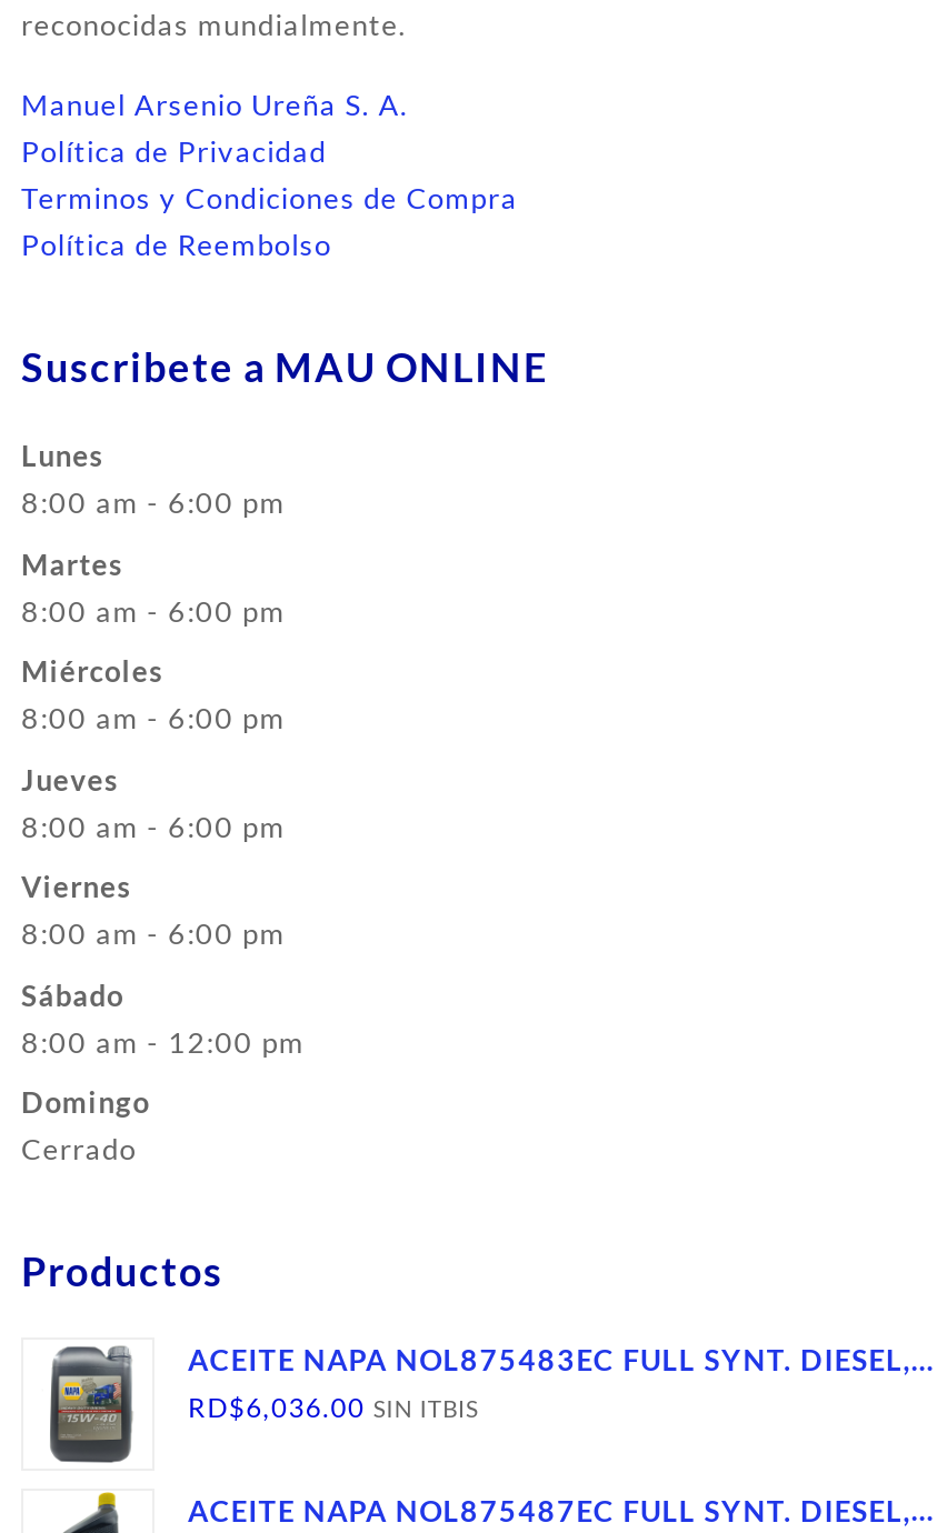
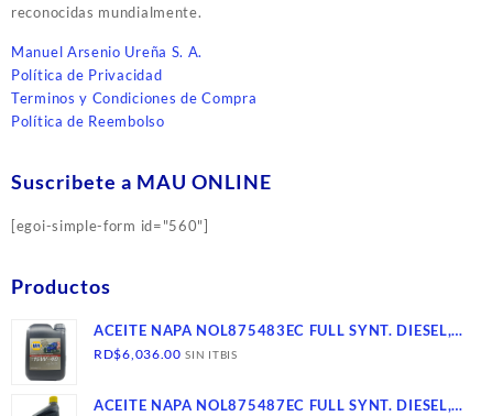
[21,438,305,1167] Lunes | 8:00 am - 6:00 pm | Martes | 8:00 am - 6:00 pm | Miércoles | 8:00 am - 6:00 pm | Jueves | 8:00 am - 6:00 pm | Viernes | 8:00 am - 6:00 pm | Sábado | 8:00 am - 12:00 pm | Domingo | Cerrado -> [11,217,209,235] [egoi-simple-form id="560"]

